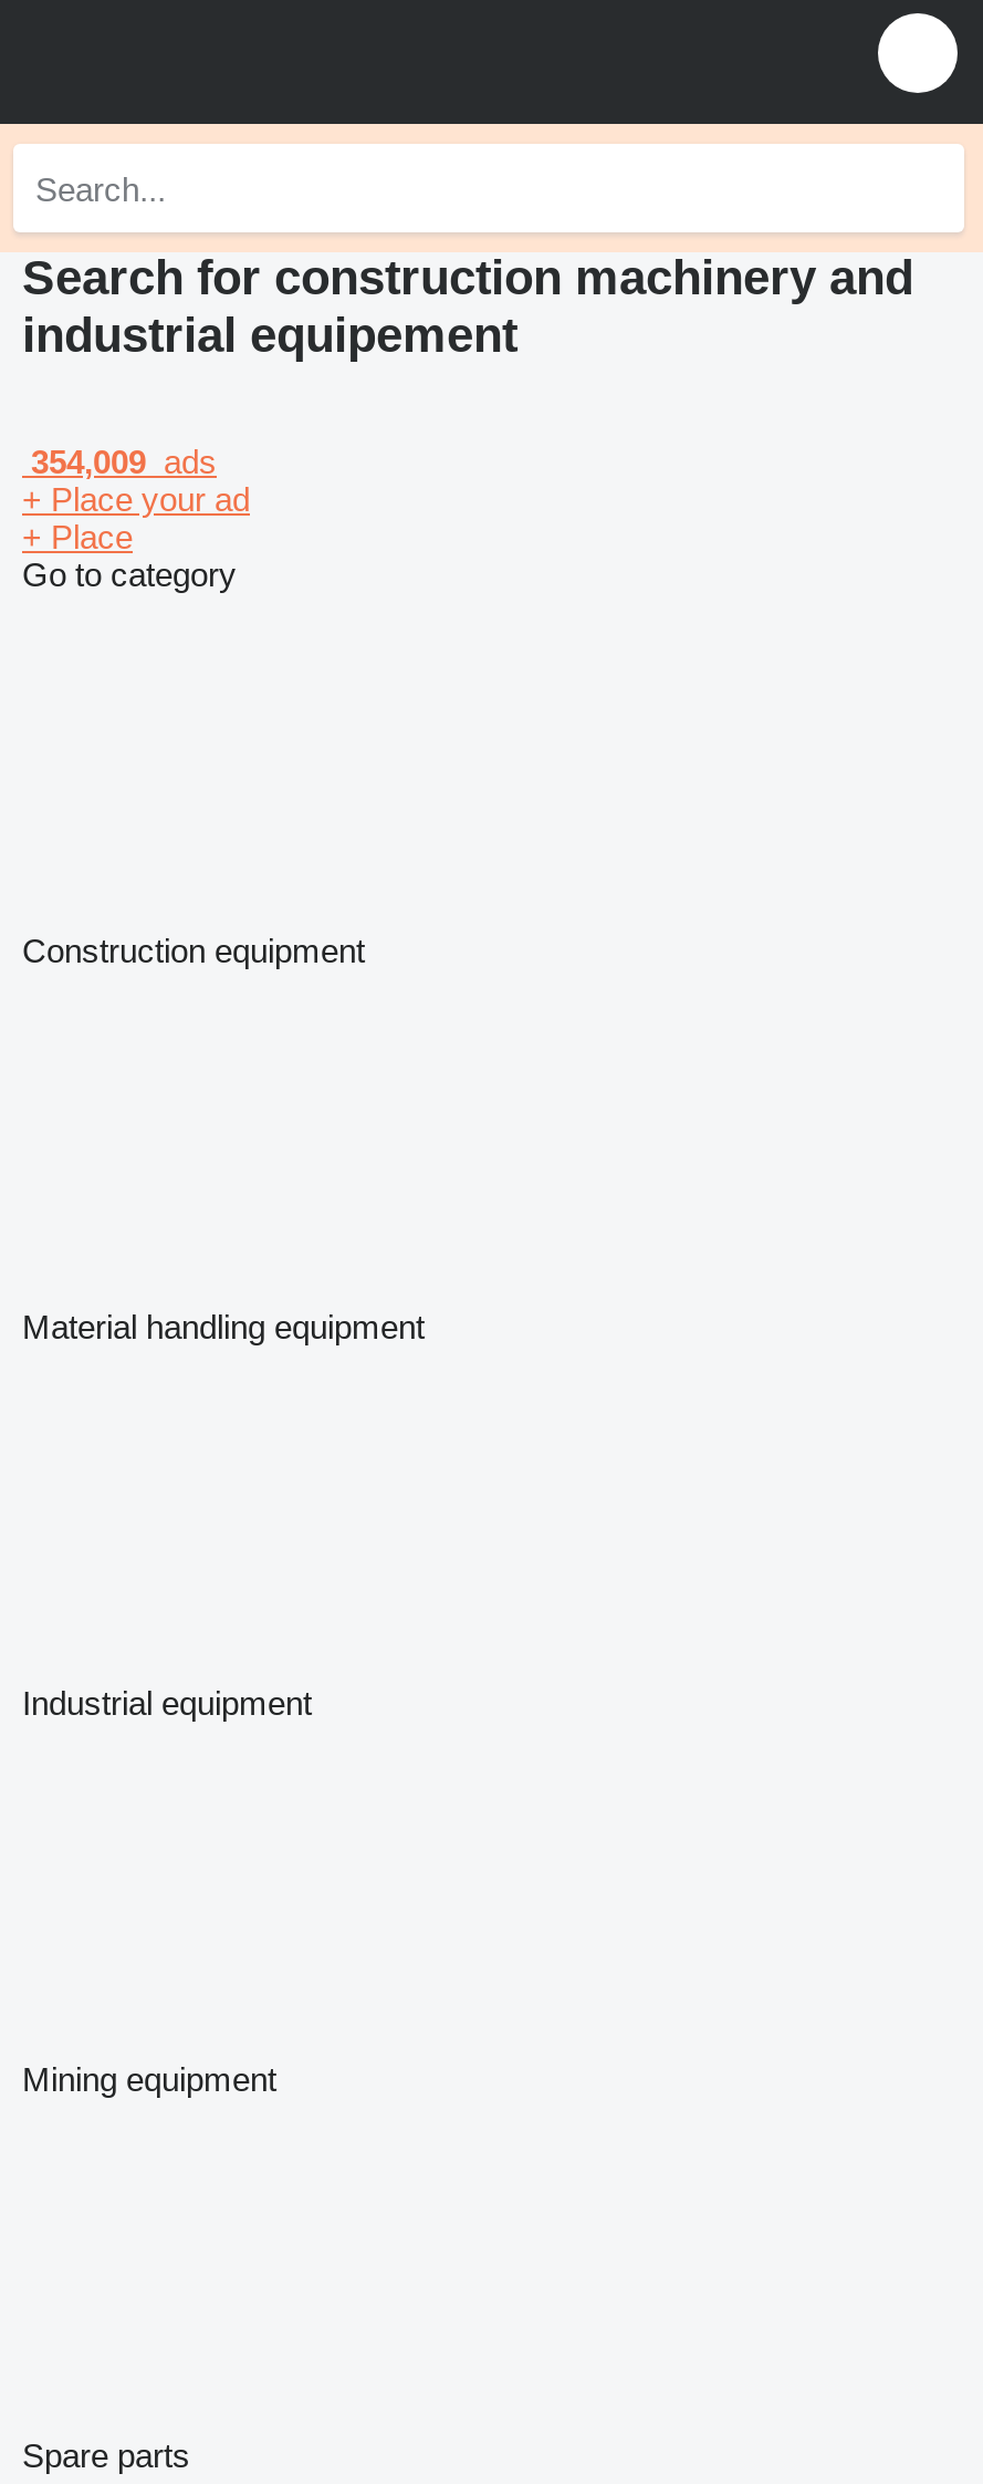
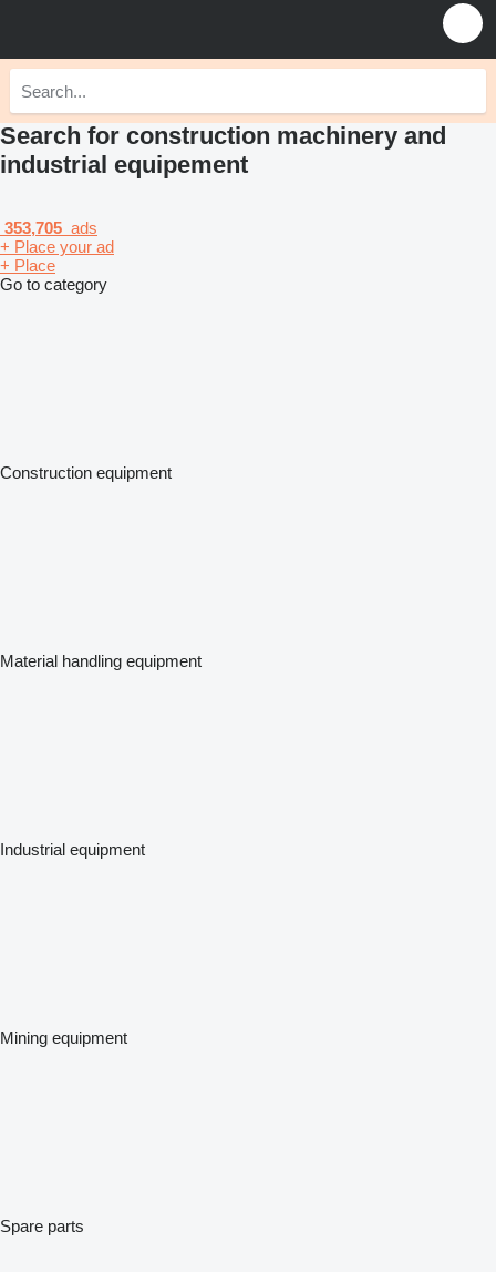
[22,443,217,480] 354,009 ads -> [0,218,97,237] 353,705 ads

